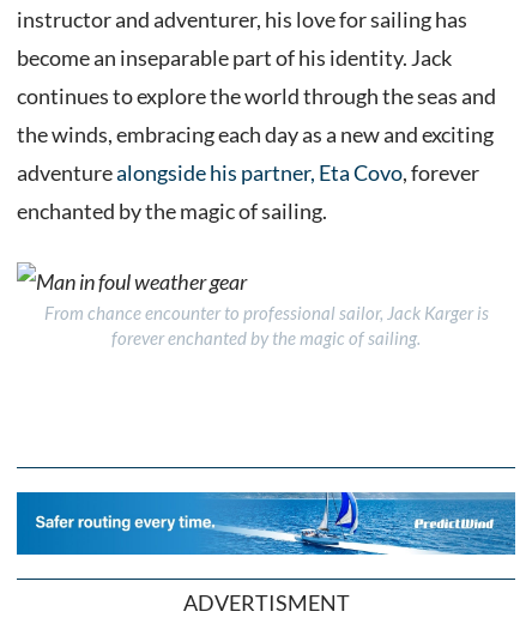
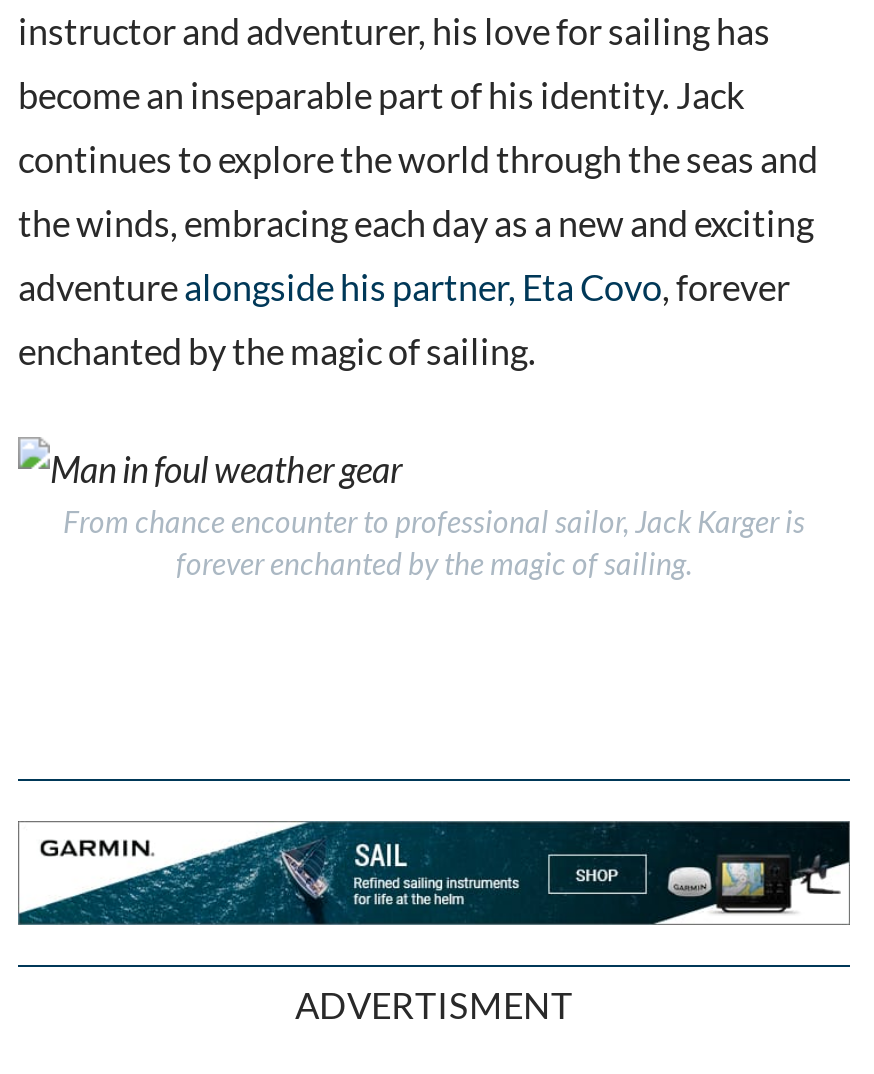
[16,491,516,556] [image] -> [18,819,852,927] [image]

